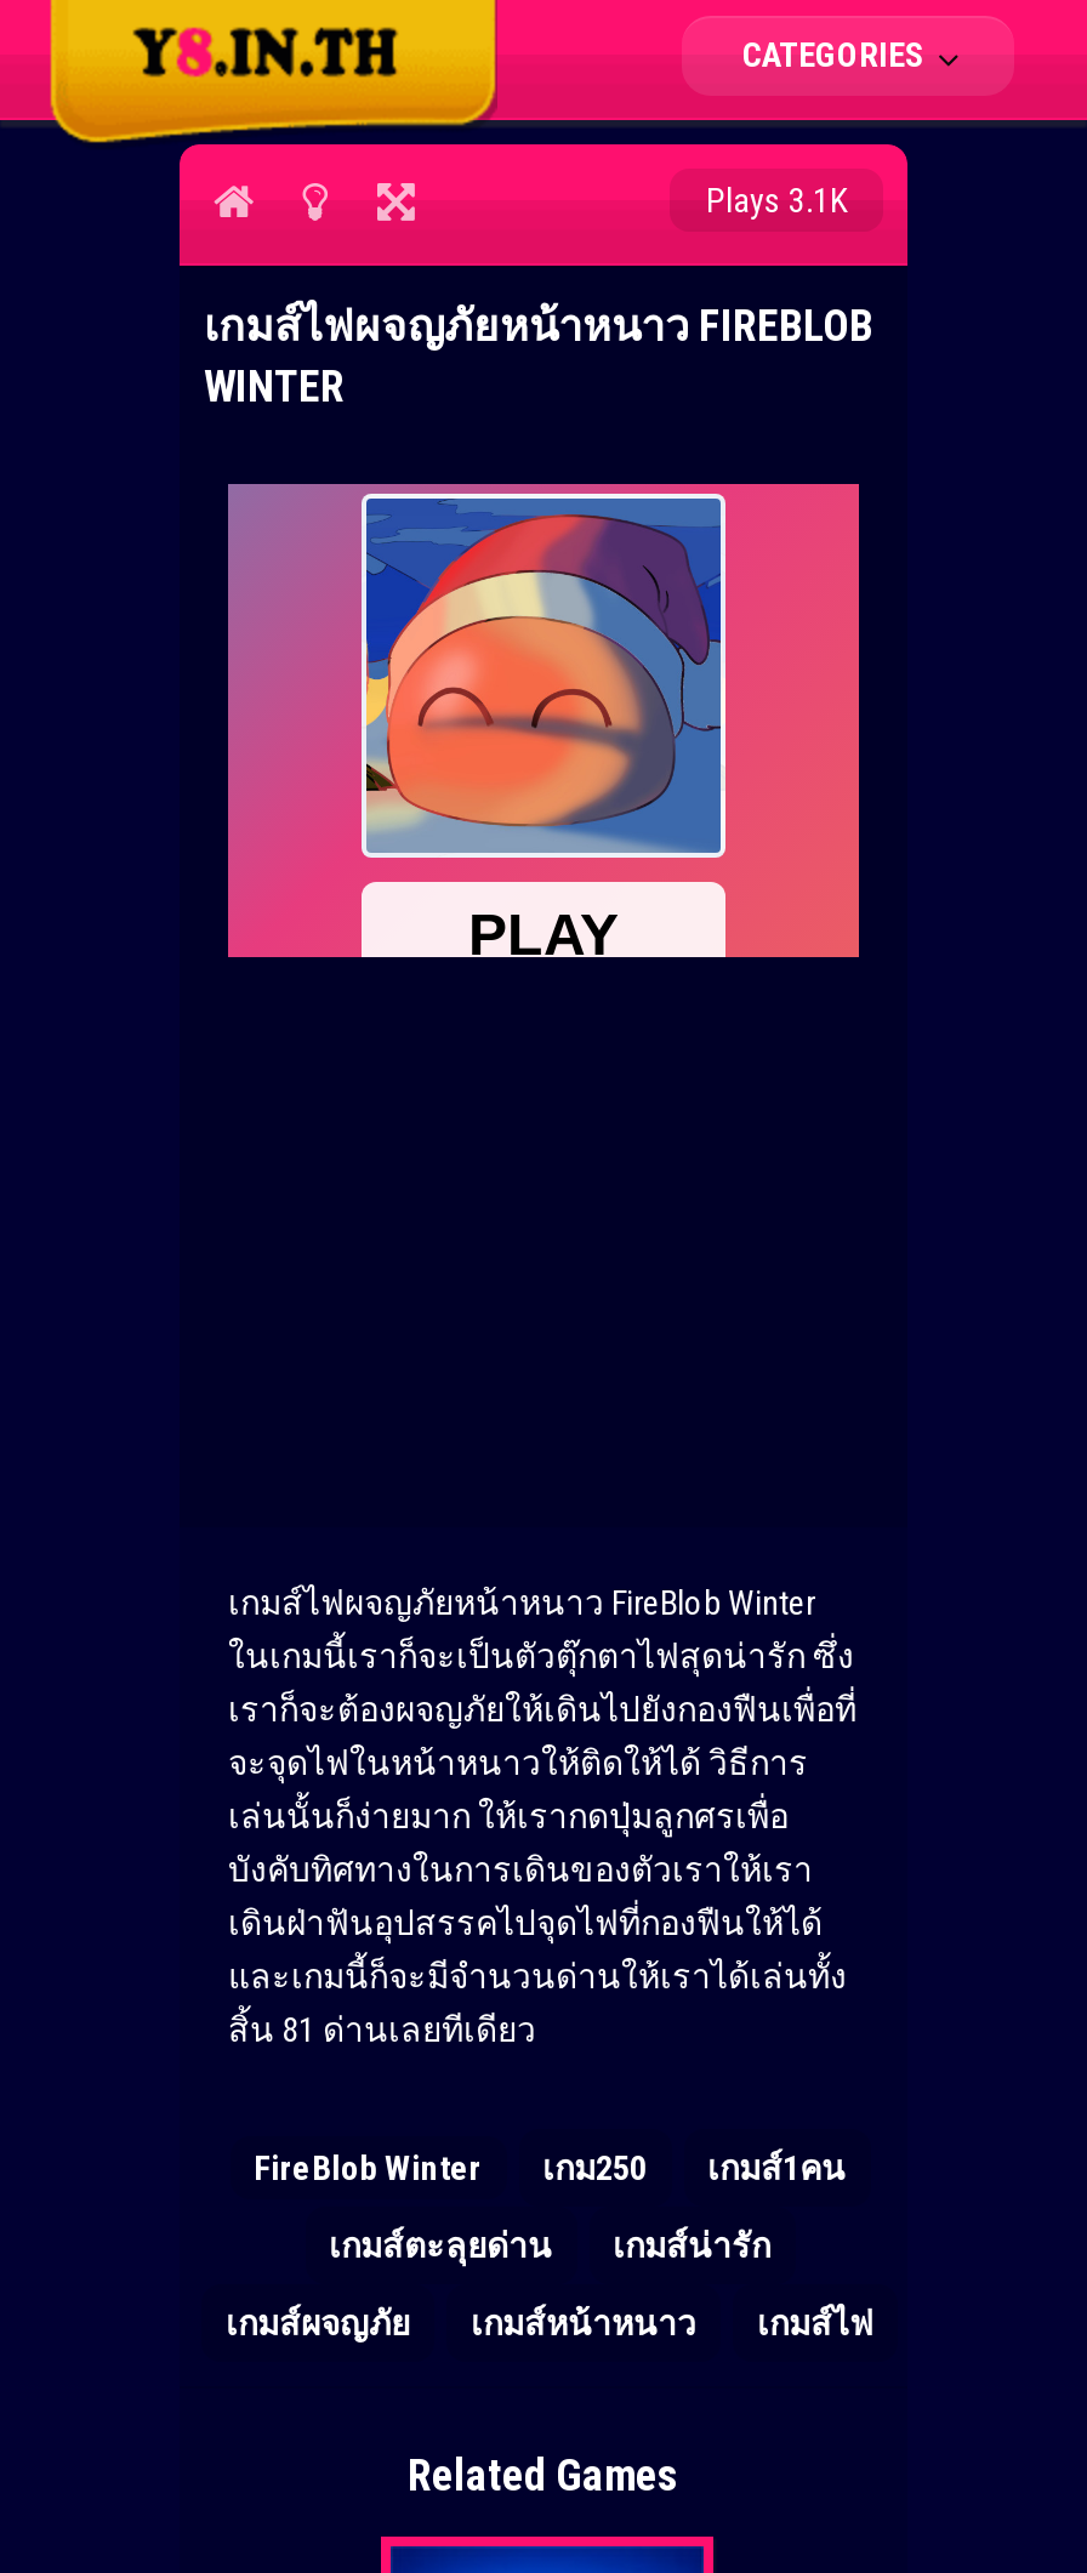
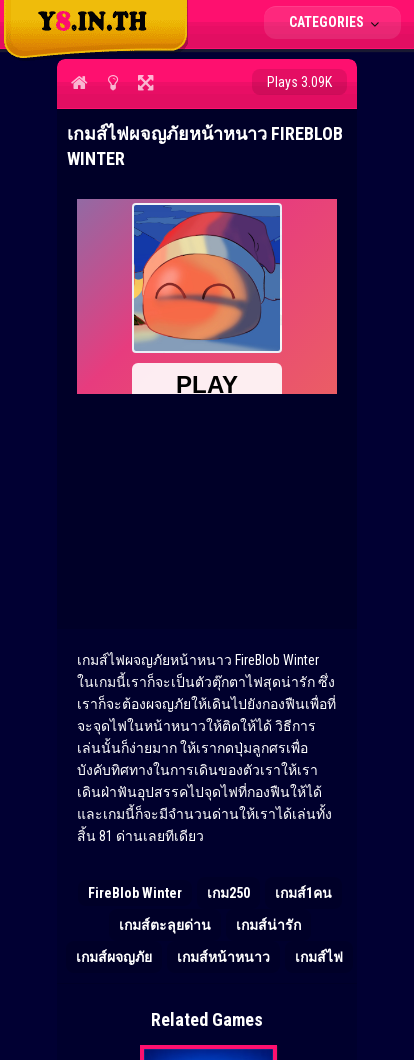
[706,181,847,220] Plays 3.1K -> [267,74,332,90] Plays 3.09K

